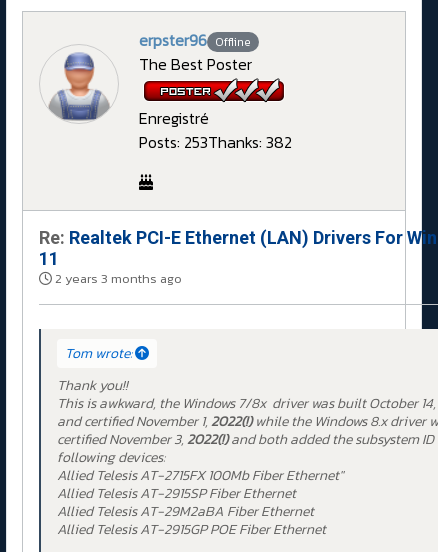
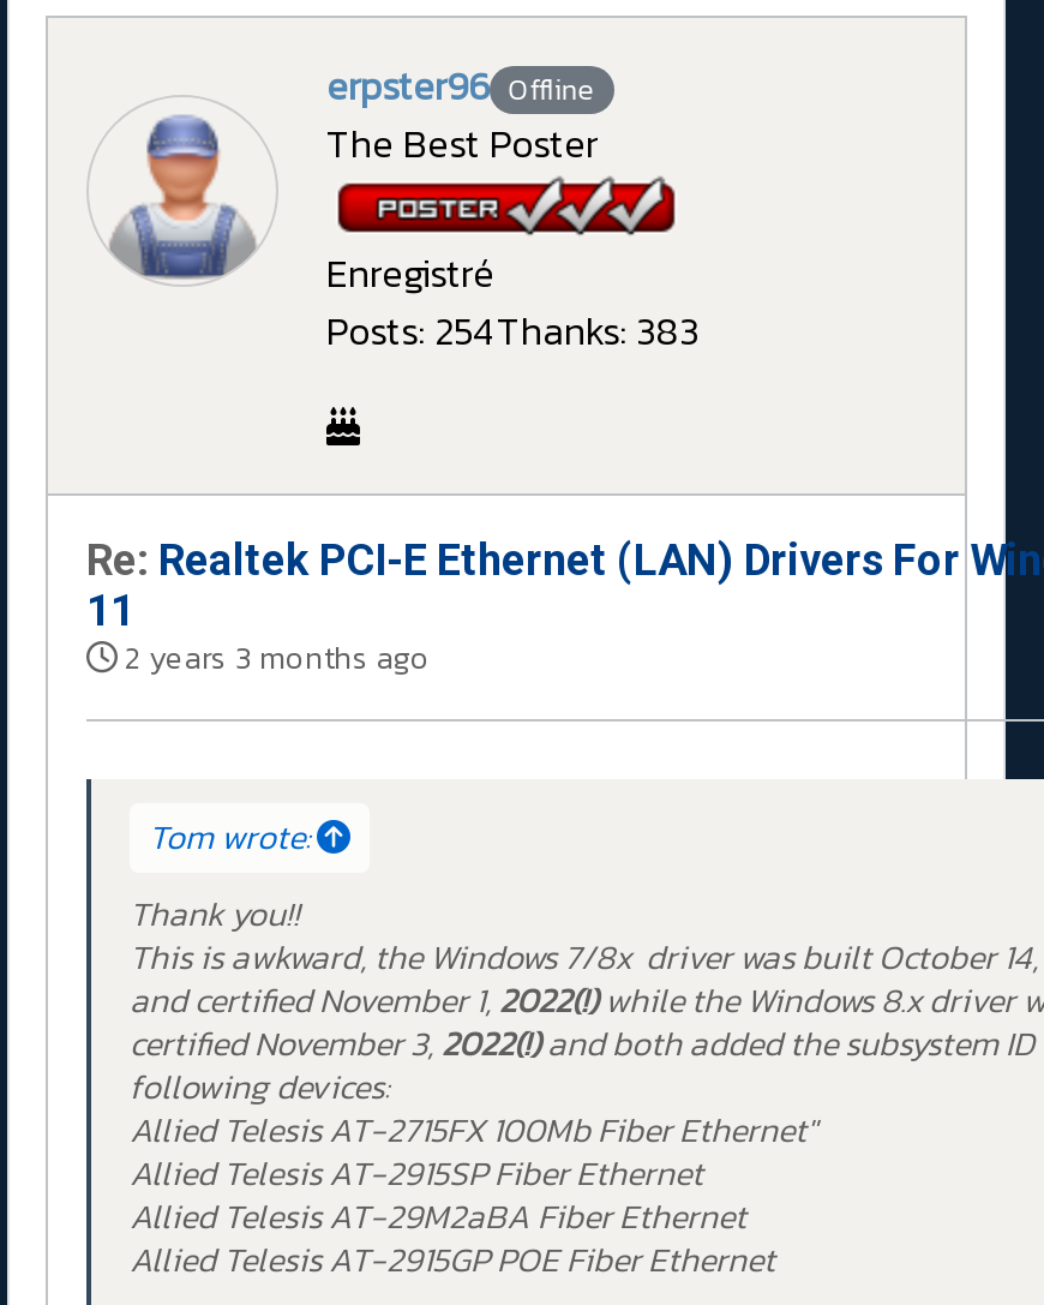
[139,130,292,154] Posts: 253Thanks: 382 -> [326,302,698,360] Posts: 254Thanks: 383

